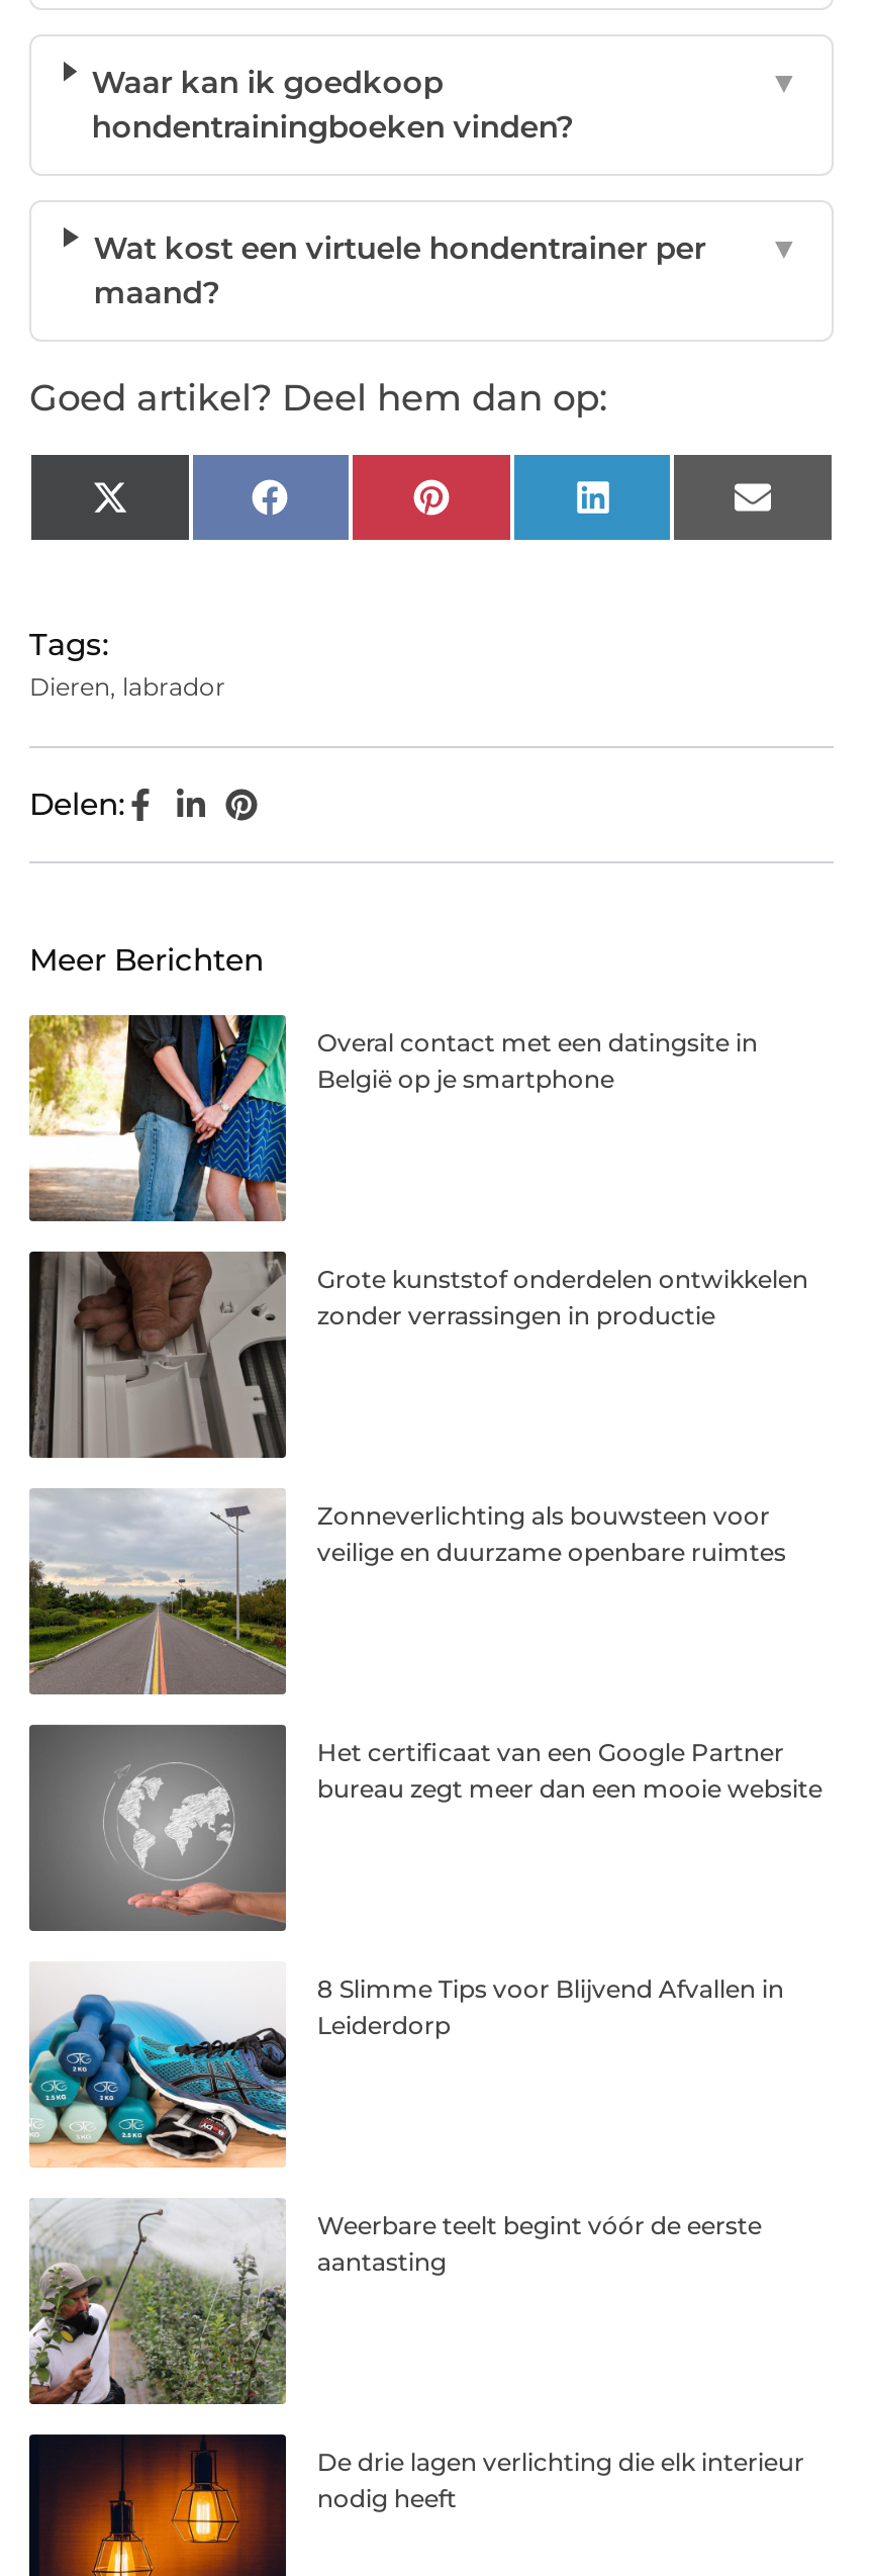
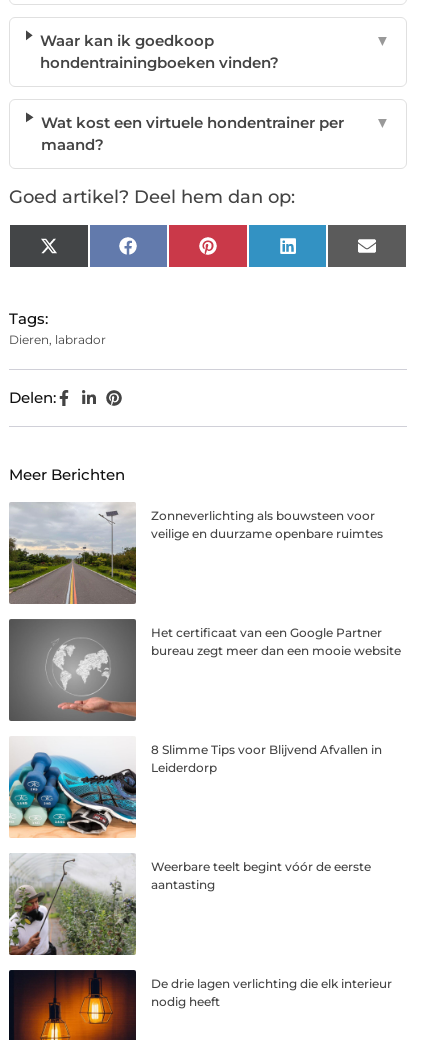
[27,1013,758,1223] [image] | Overal contact met een datingsite in | België op je smartphone -> none
[31,1250,808,1458] [image] | Grote kunststof onderdelen ontwikkelen | zonder verrassingen in productie -> none

